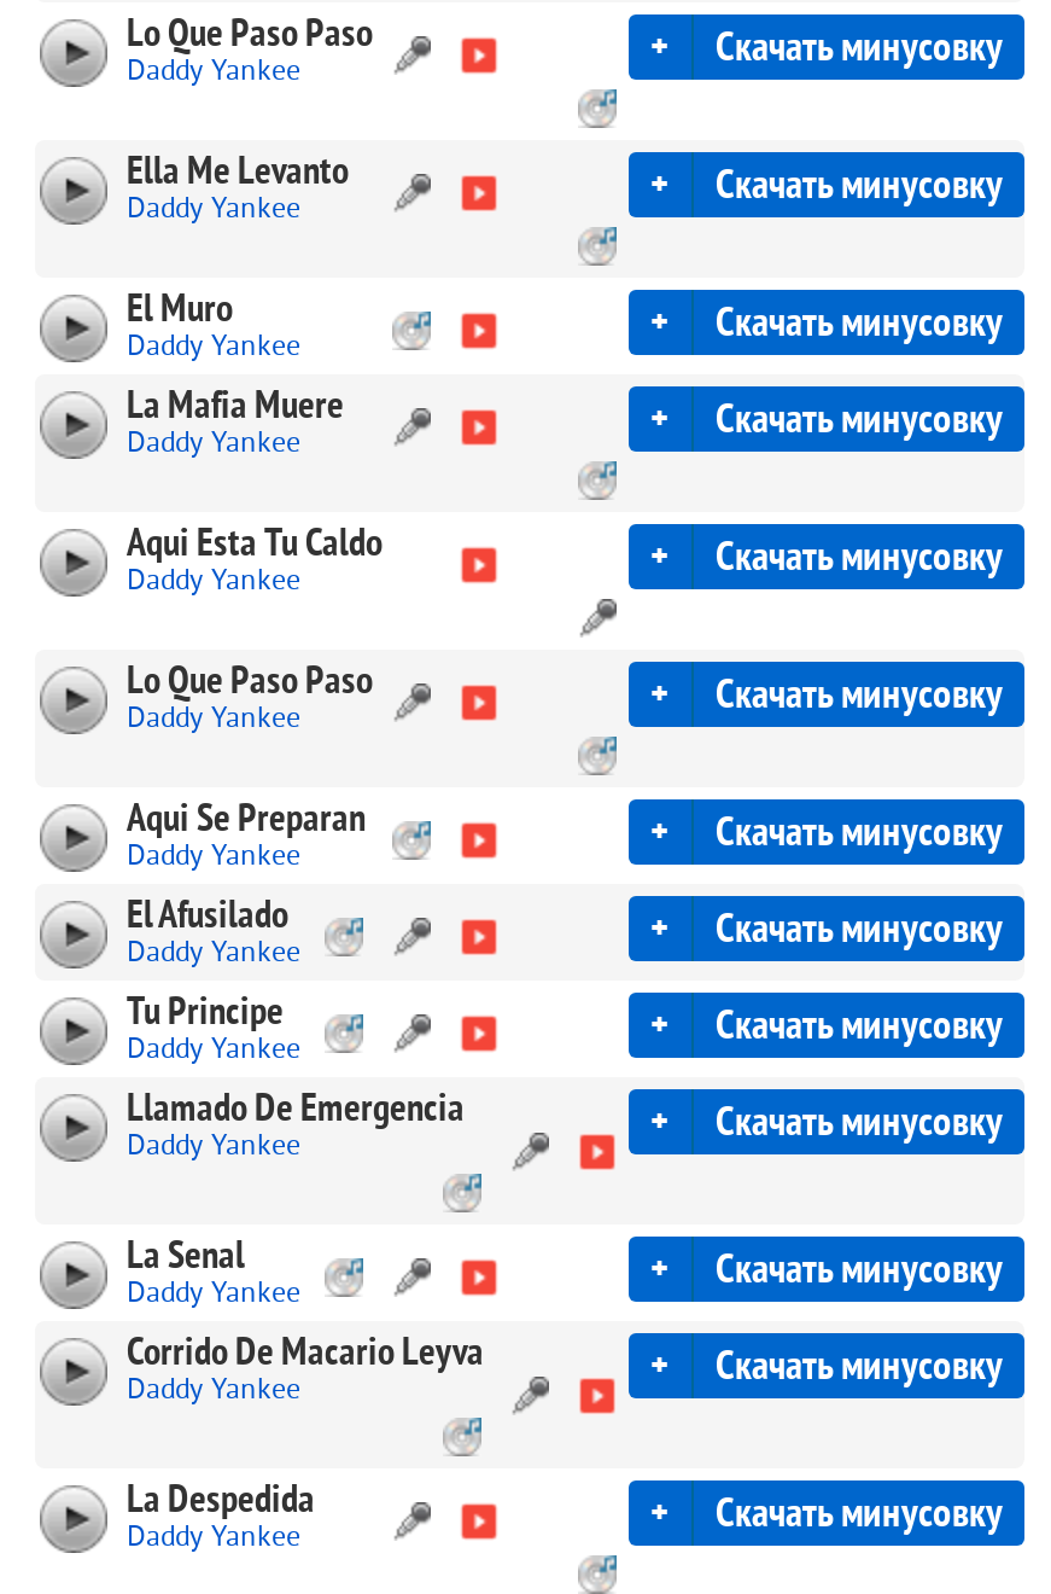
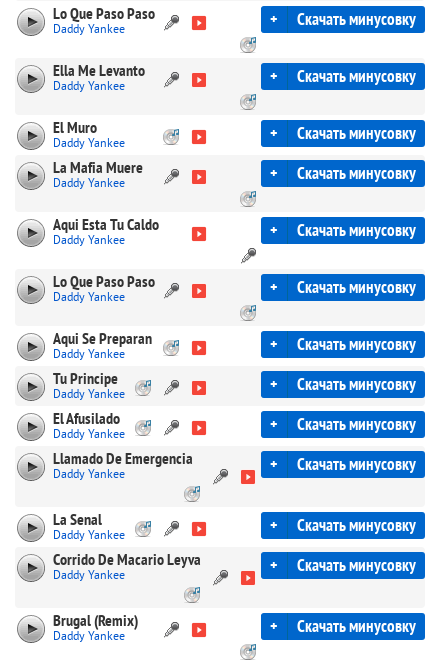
moved [127,894,288,937] -> [53,410,120,428]: El Afusilado
moved [127,990,284,1034] -> [53,370,118,388]: Tu Principe
[127,1478,315,1522] La Despedida -> [53,612,138,630] Brugal (Remix)

